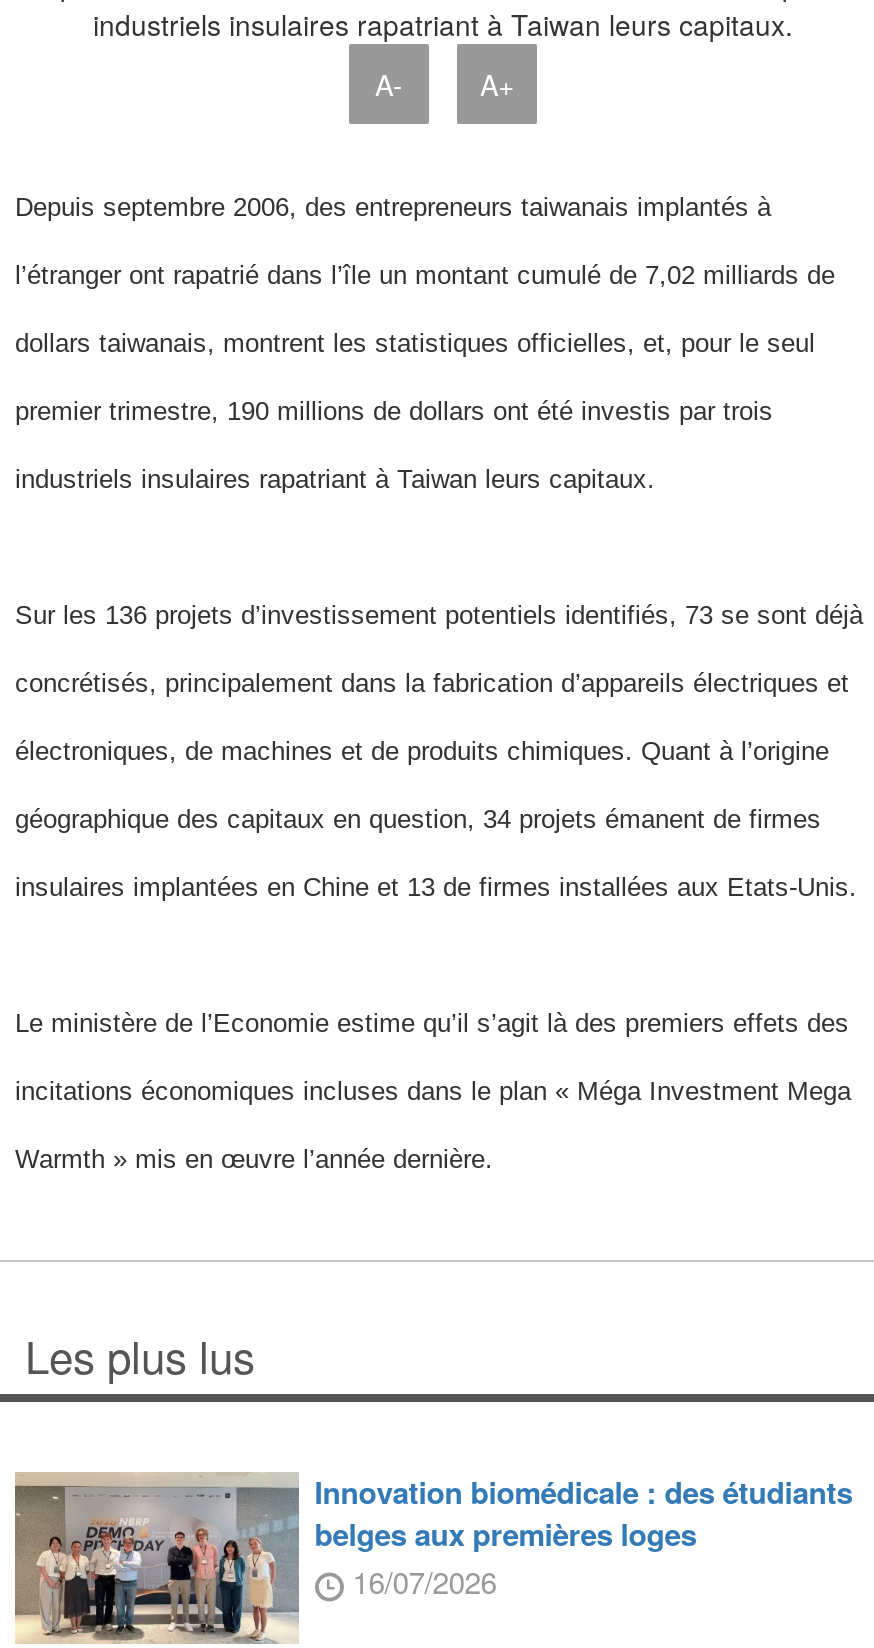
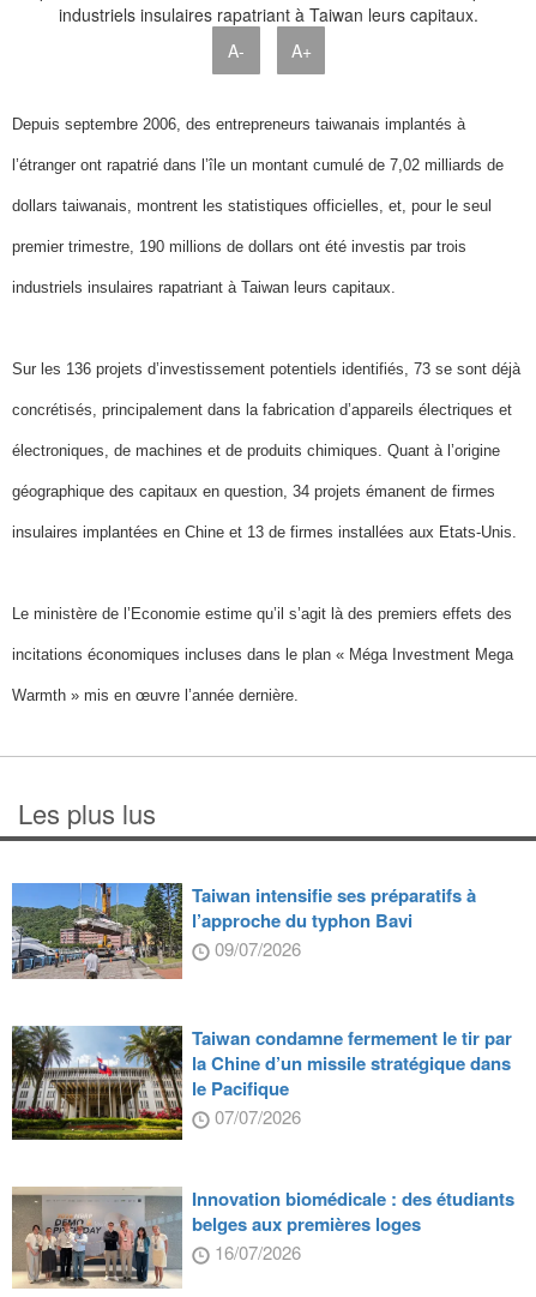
none -> [11,882,512,1129] [image] | Taiwan intensifie ses préparatifs à | l’approche du typhon Bavi | 09/07/2026 | Taiwan condamne fermement le tir par | la Chine d’un missile stratégique dans | le Pacifique | 07/07/2026
none -> [11,1025,183,1141] [image]

